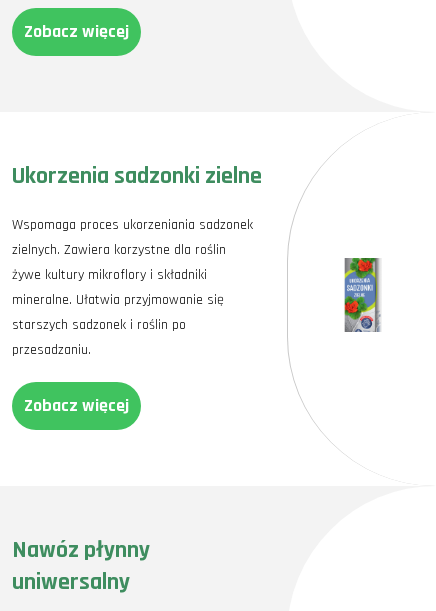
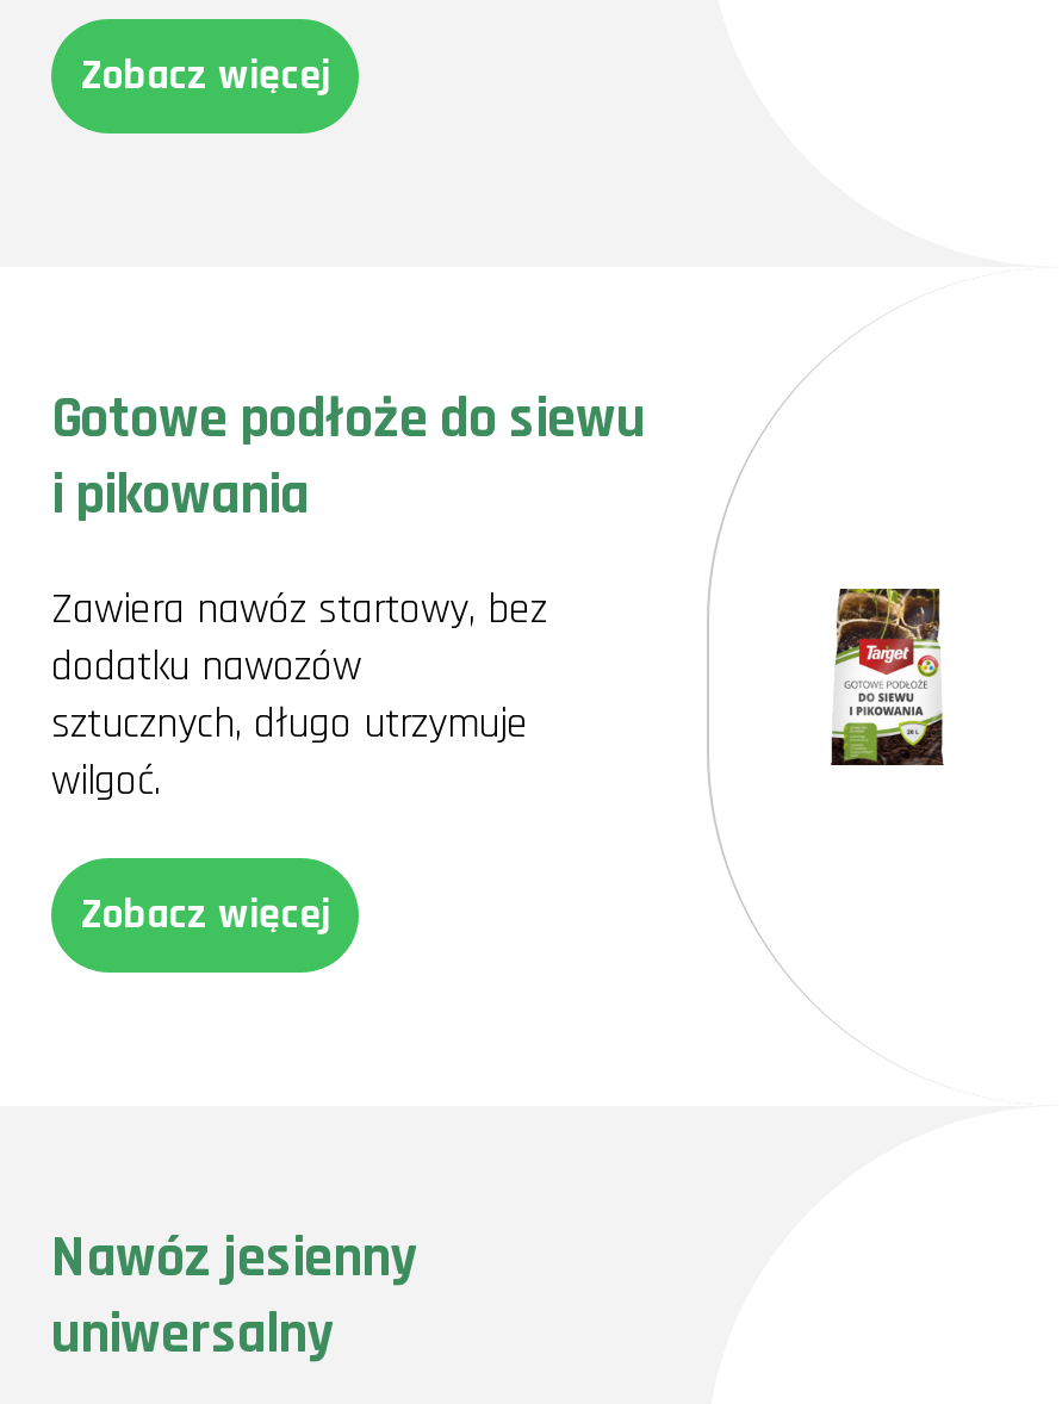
[12,161,262,191] Ukorzenia sadzonki zielne -> [51,384,645,532] Gotowe podłoże do siewu | i pikowania
[12,216,253,359] Wspomaga proces ukorzeniania sadzonek | zielnych. Zawiera korzystne dla roślin | żywe kultury mikroflory i składniki | mineralne. Ułatwia przyjmowanie się | starszych sadzonek i roślin po | przesadzaniu. -> [51,582,547,808] Zawiera nawóz startowy, bez | dodatku nawozów | sztucznych, długo utrzymuje | wilgoć.
[342,257,384,333] [image] -> [828,586,945,768] [image]
[12,535,150,565] Nawóz płynny -> [51,1223,416,1294] Nawóz jesienny

